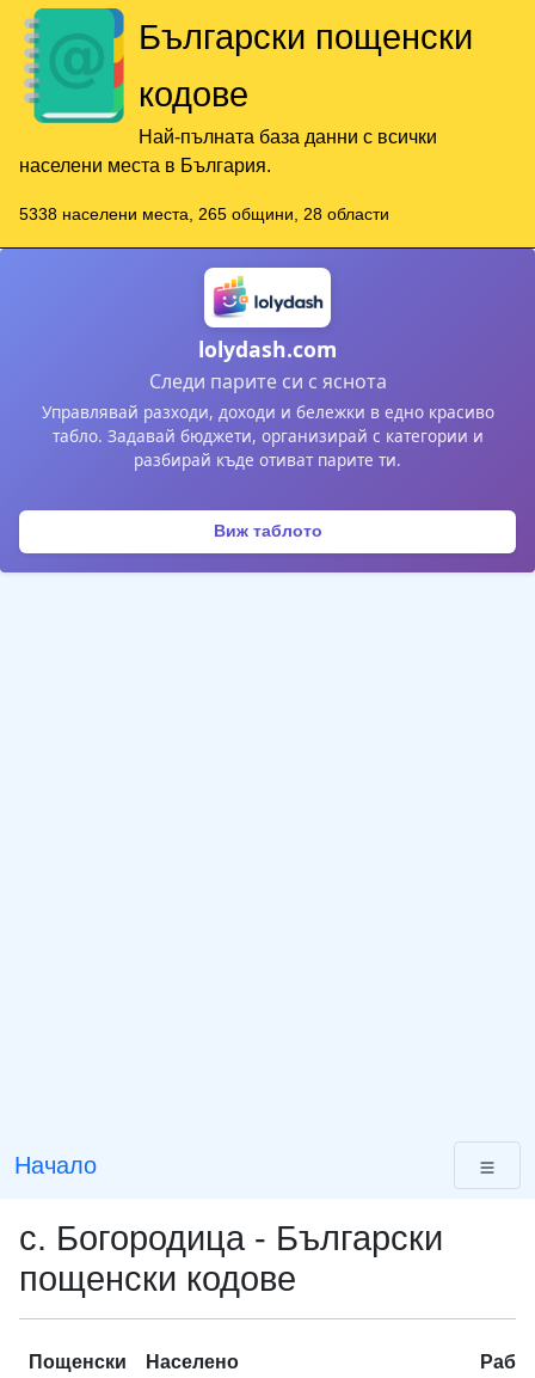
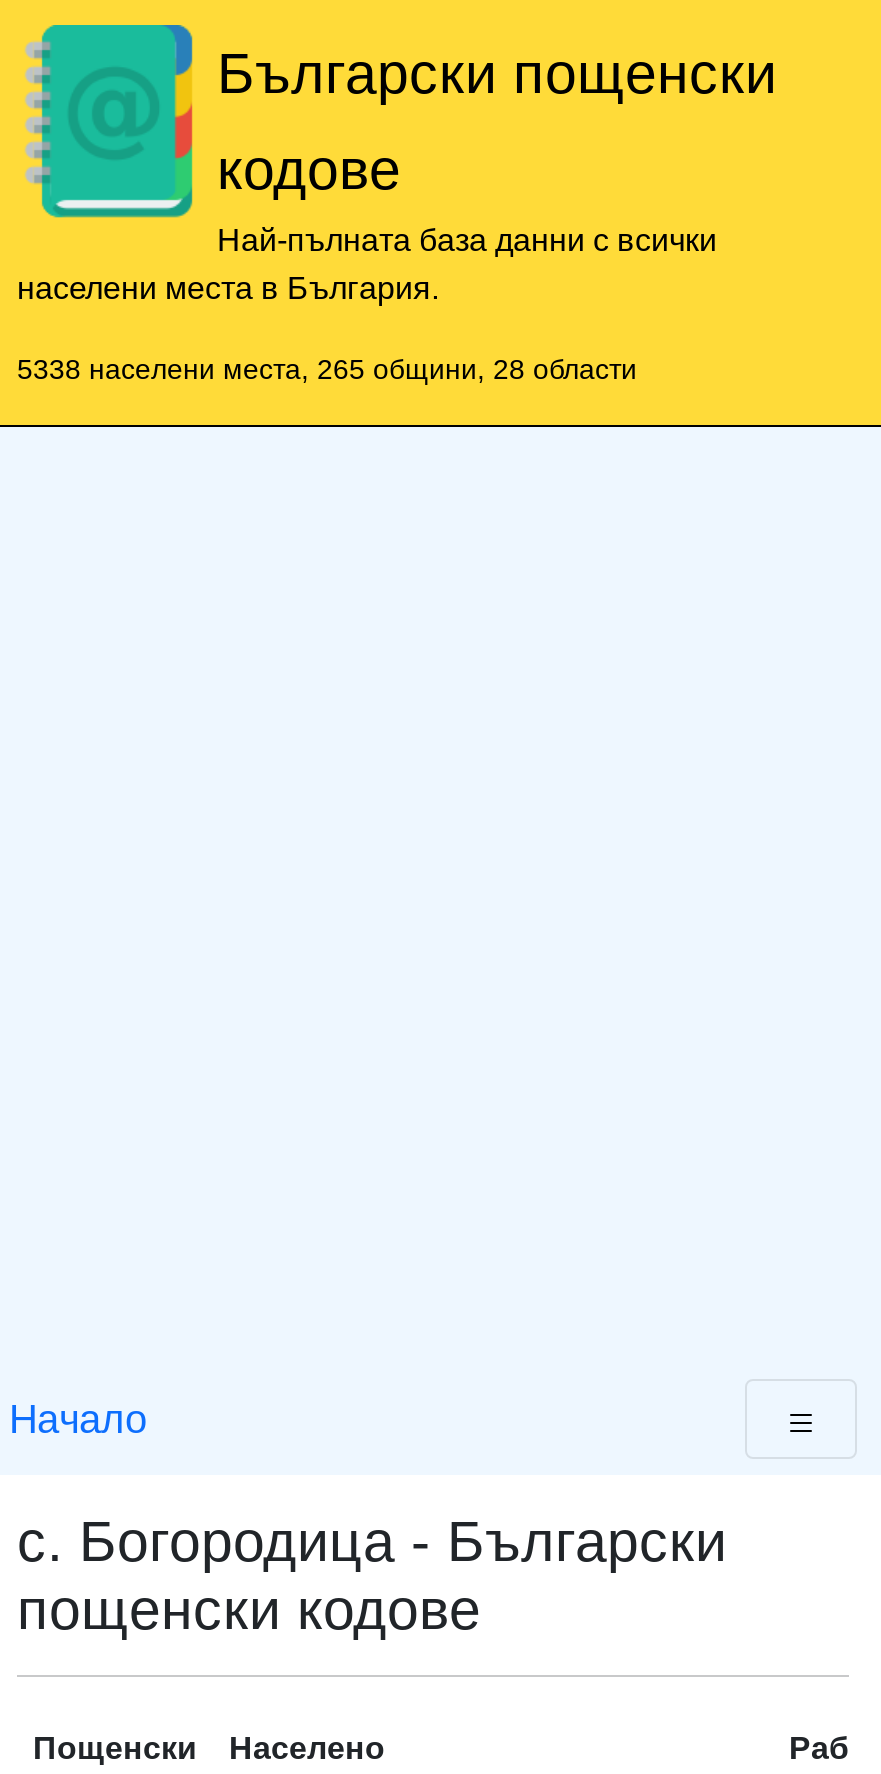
[4,247,531,574] [image] | lolydash.com | Следи парите си с яснота | Управлявай разходи, доходи и бележки в едно красиво | табло. Задавай бюджети, организирай с категории и | разбирай къде отиват парите ти. | Виж таблото -> none

